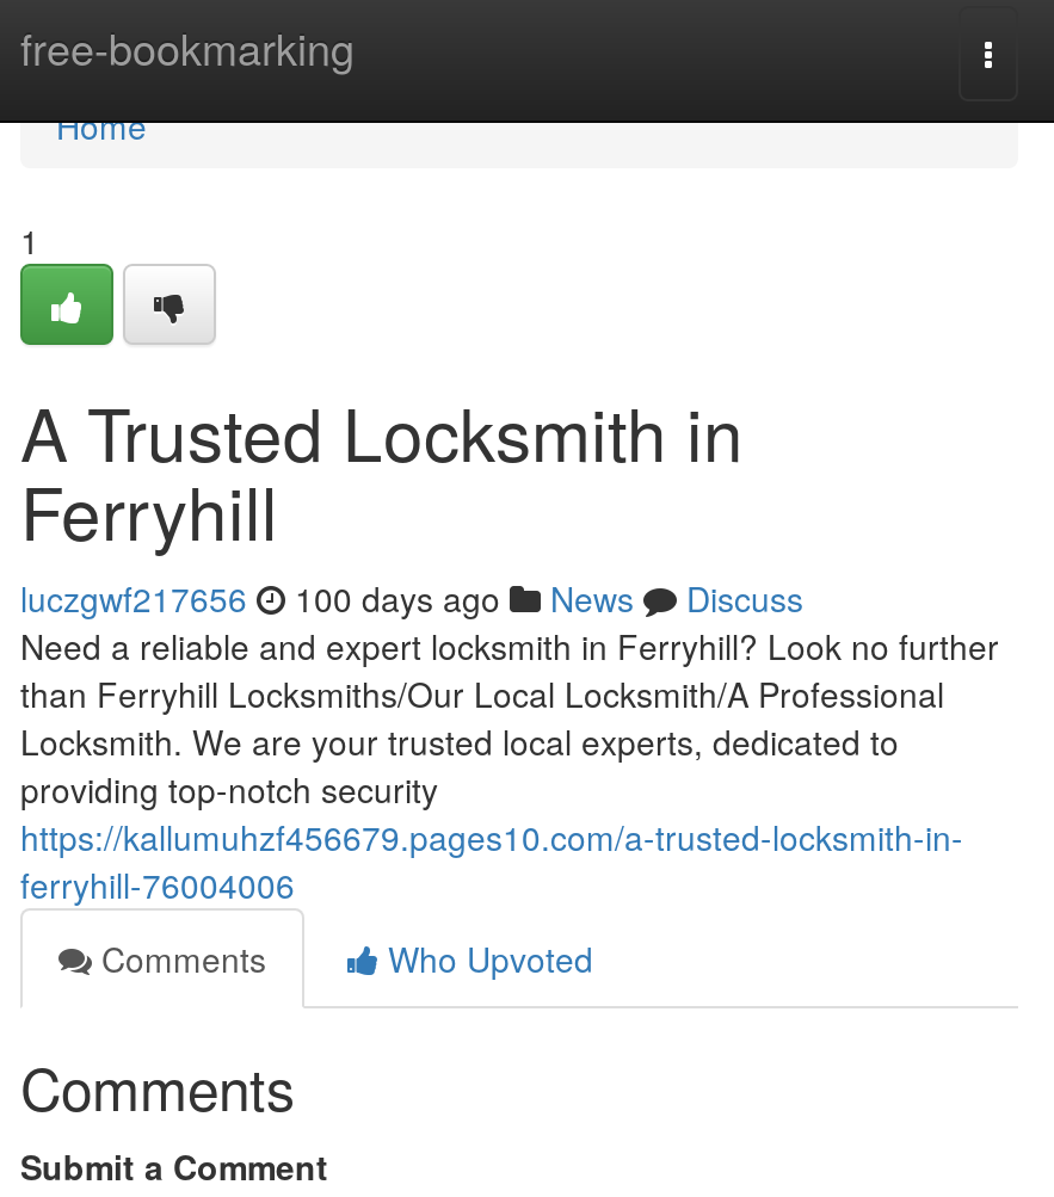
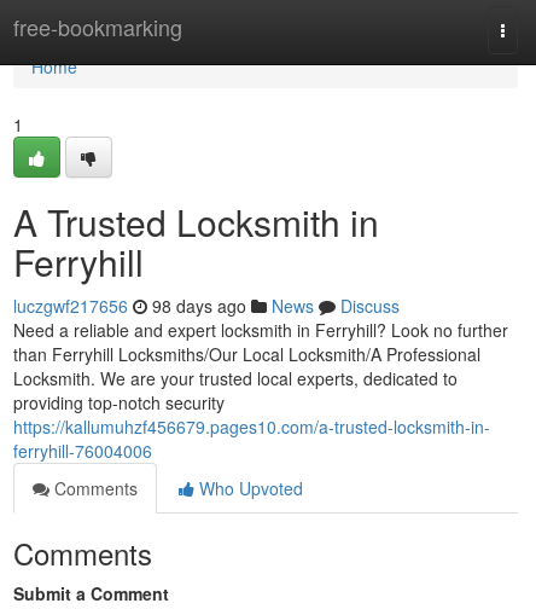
[20,574,803,622] luczgwf217656 100 days ago News Discuss -> [13,294,400,318] luczgwf217656 98 days ago News Discuss

